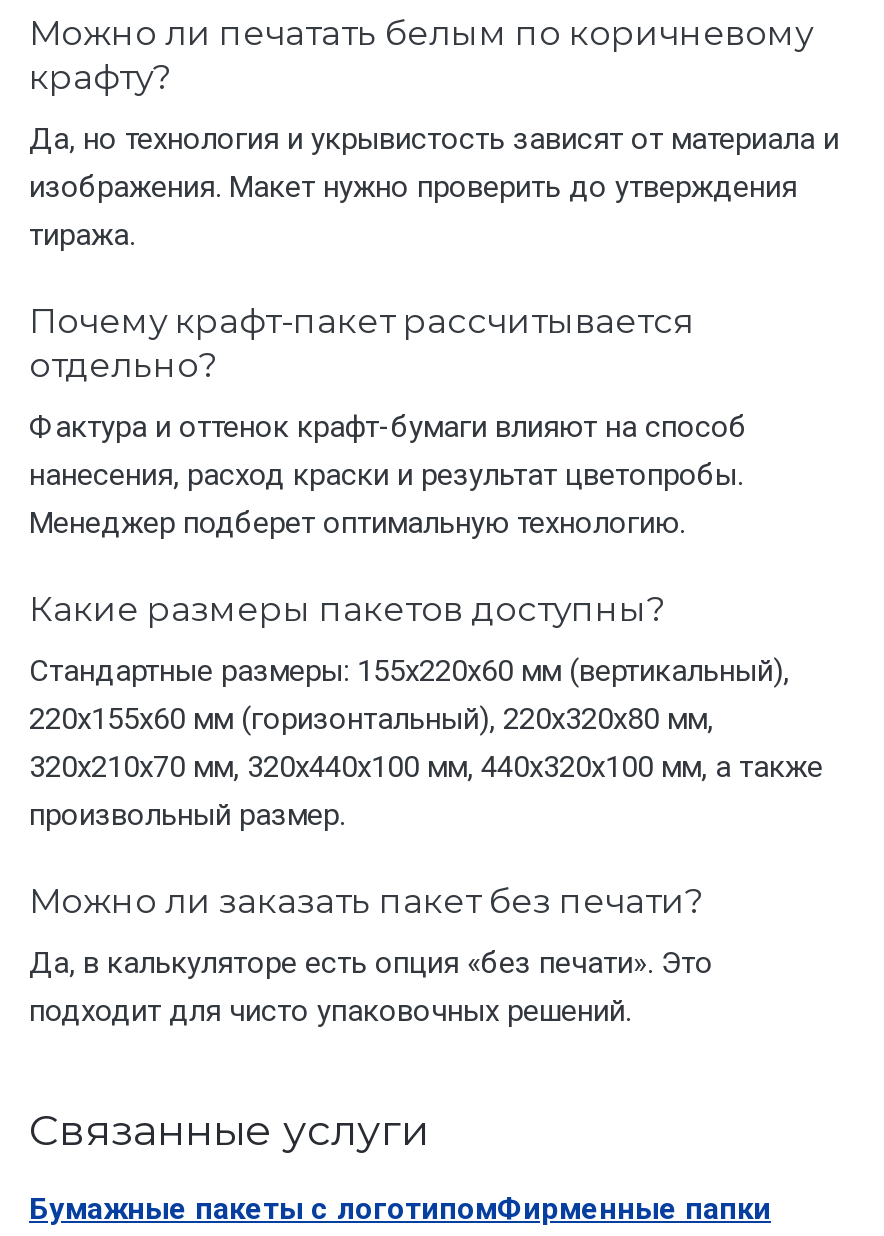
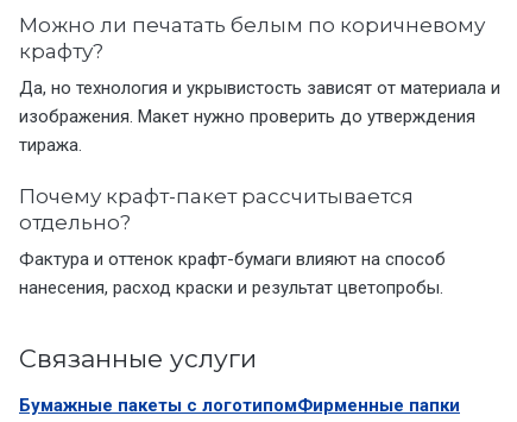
[29,505,823,1029] Менеджер подберет оптимальную технологию. | Какие размеры пакетов доступны? | Стандартные размеры: 155х220х60 мм (вертикальный), | 220х155х60 мм (горизонтальный), 220х320х80 мм, | 320х210х70 мм, 320х440х100 мм, 440х320х100 мм, а также | произвольный размер. | Можно ли заказать пакет без печати? | Да, в калькуляторе есть опция «без печати». Это | подходит для чисто упаковочных решений. -> none

